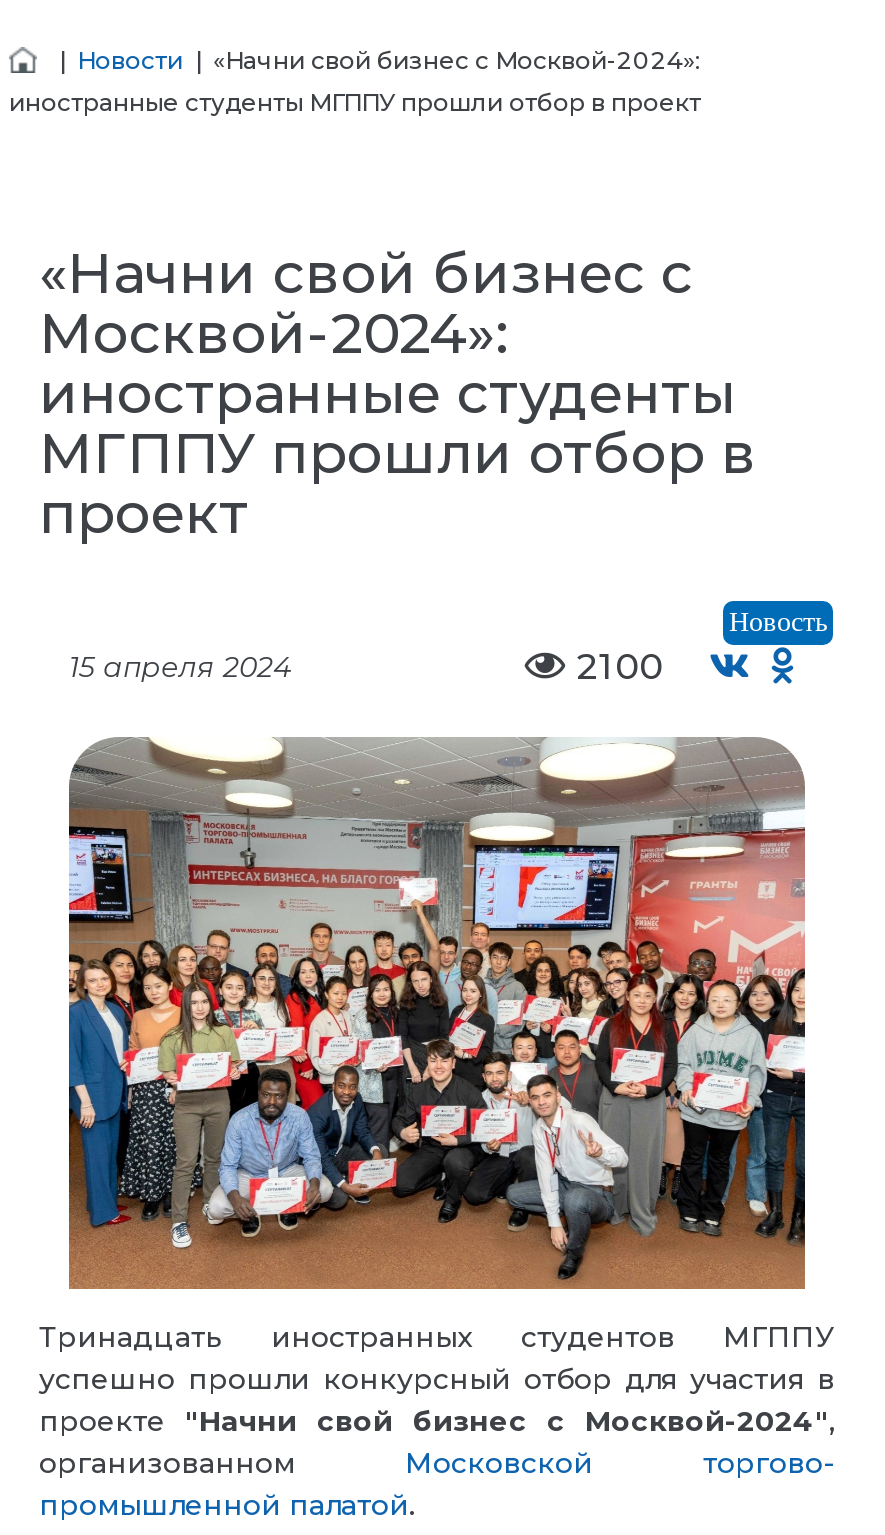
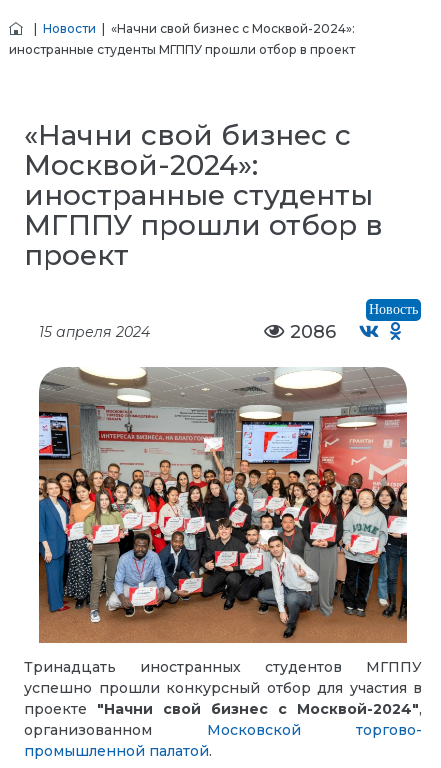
[567,645,663,689] 2100 -> [285,321,336,343] 2086

